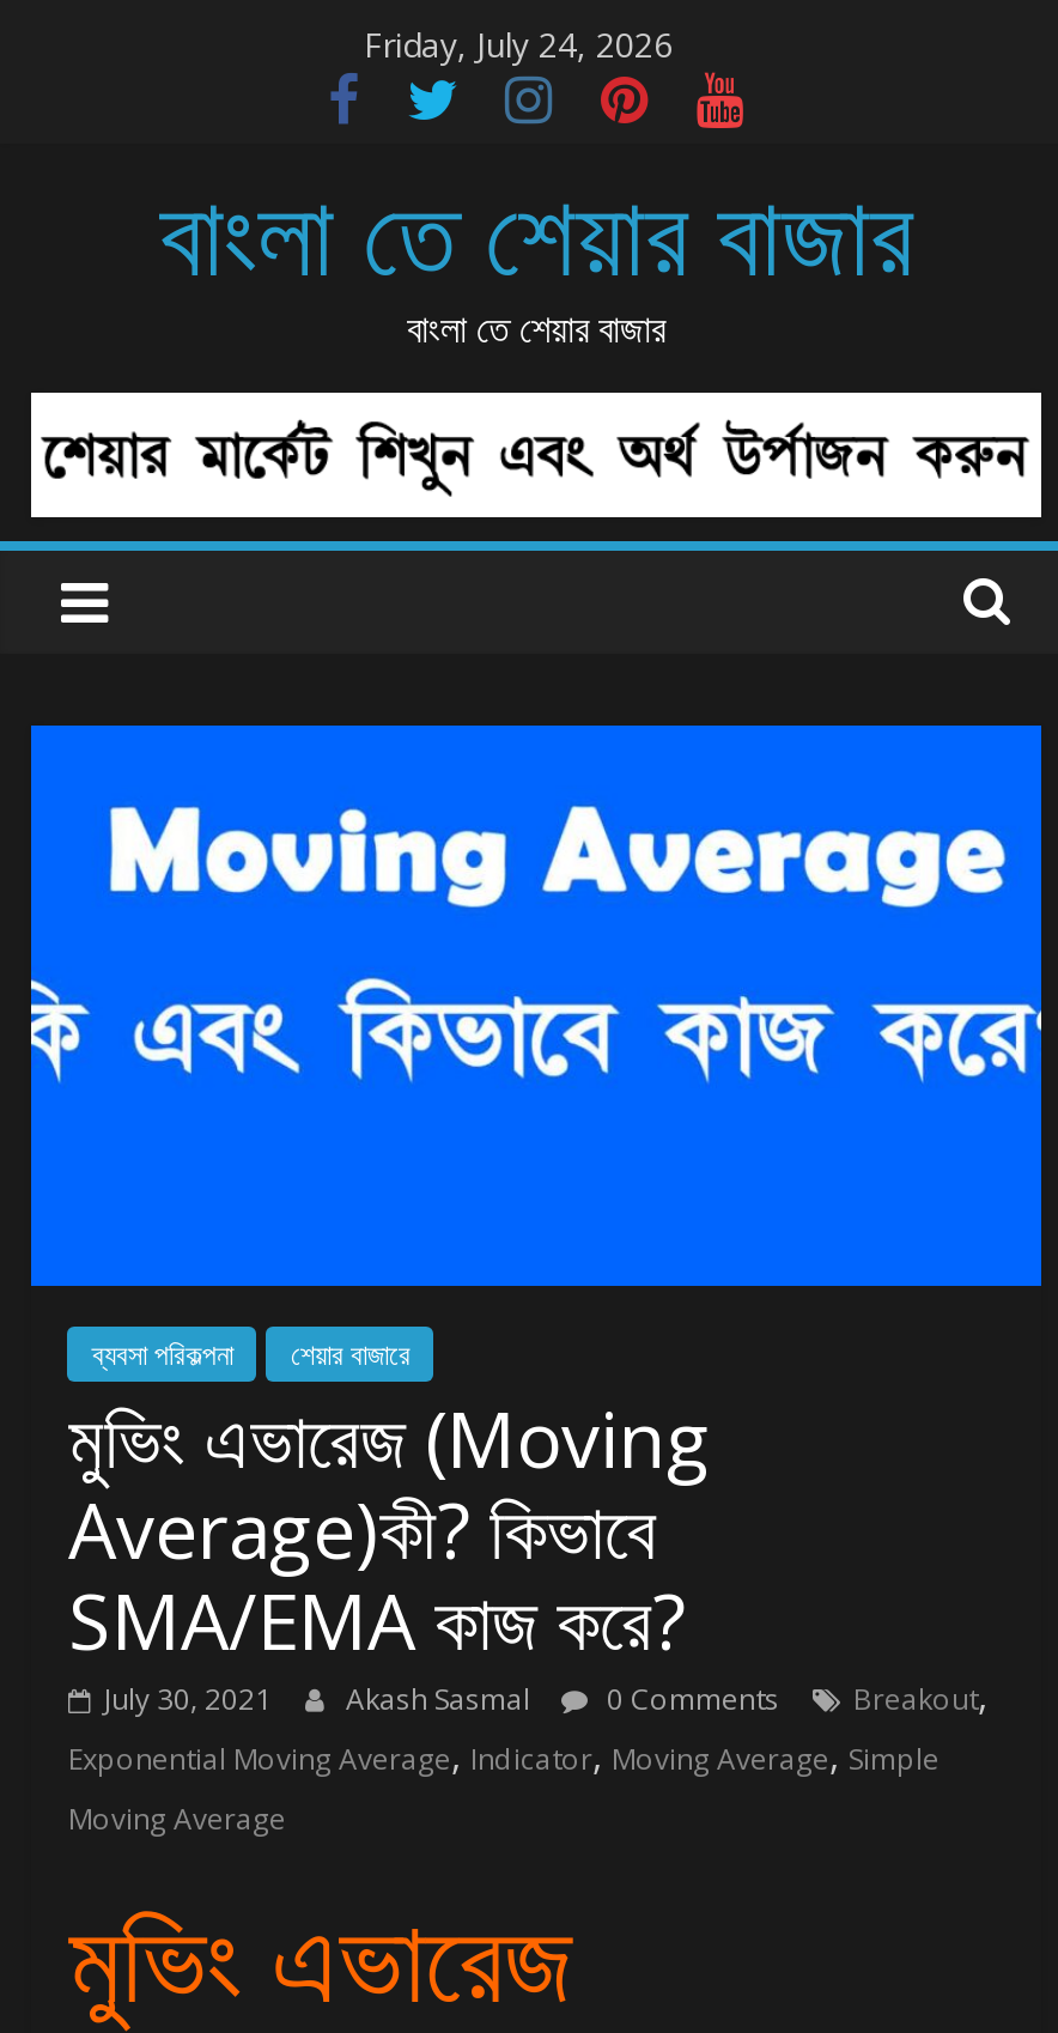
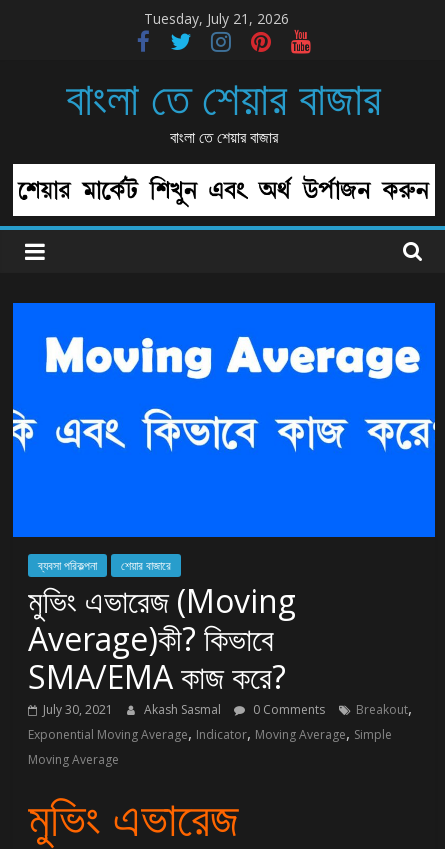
[364,22,673,67] Friday, July 24, 2026 -> [144,9,289,28] Tuesday, July 21, 2026

